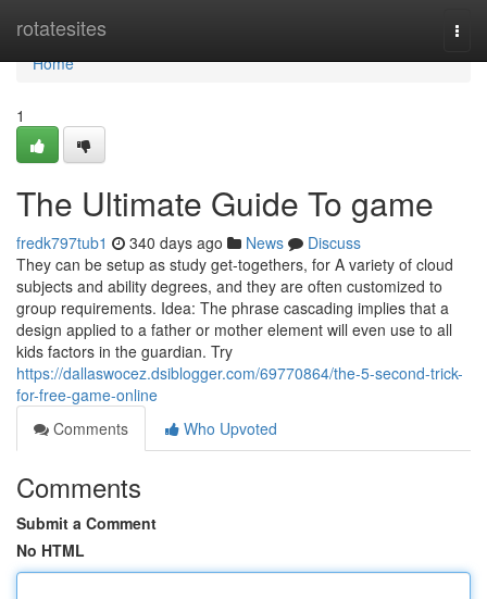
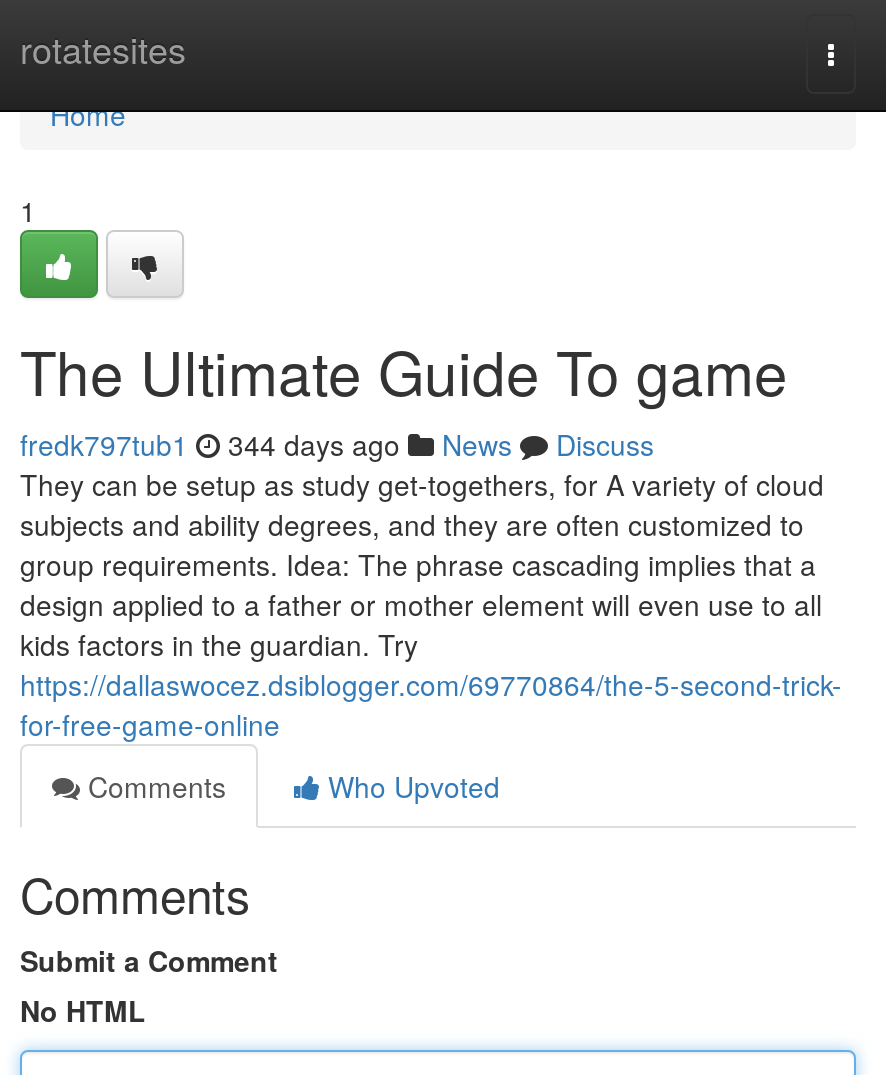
[16,232,361,253] fredk797tub1 340 days ago News Discuss -> [20,424,654,464] fredk797tub1 344 days ago News Discuss

